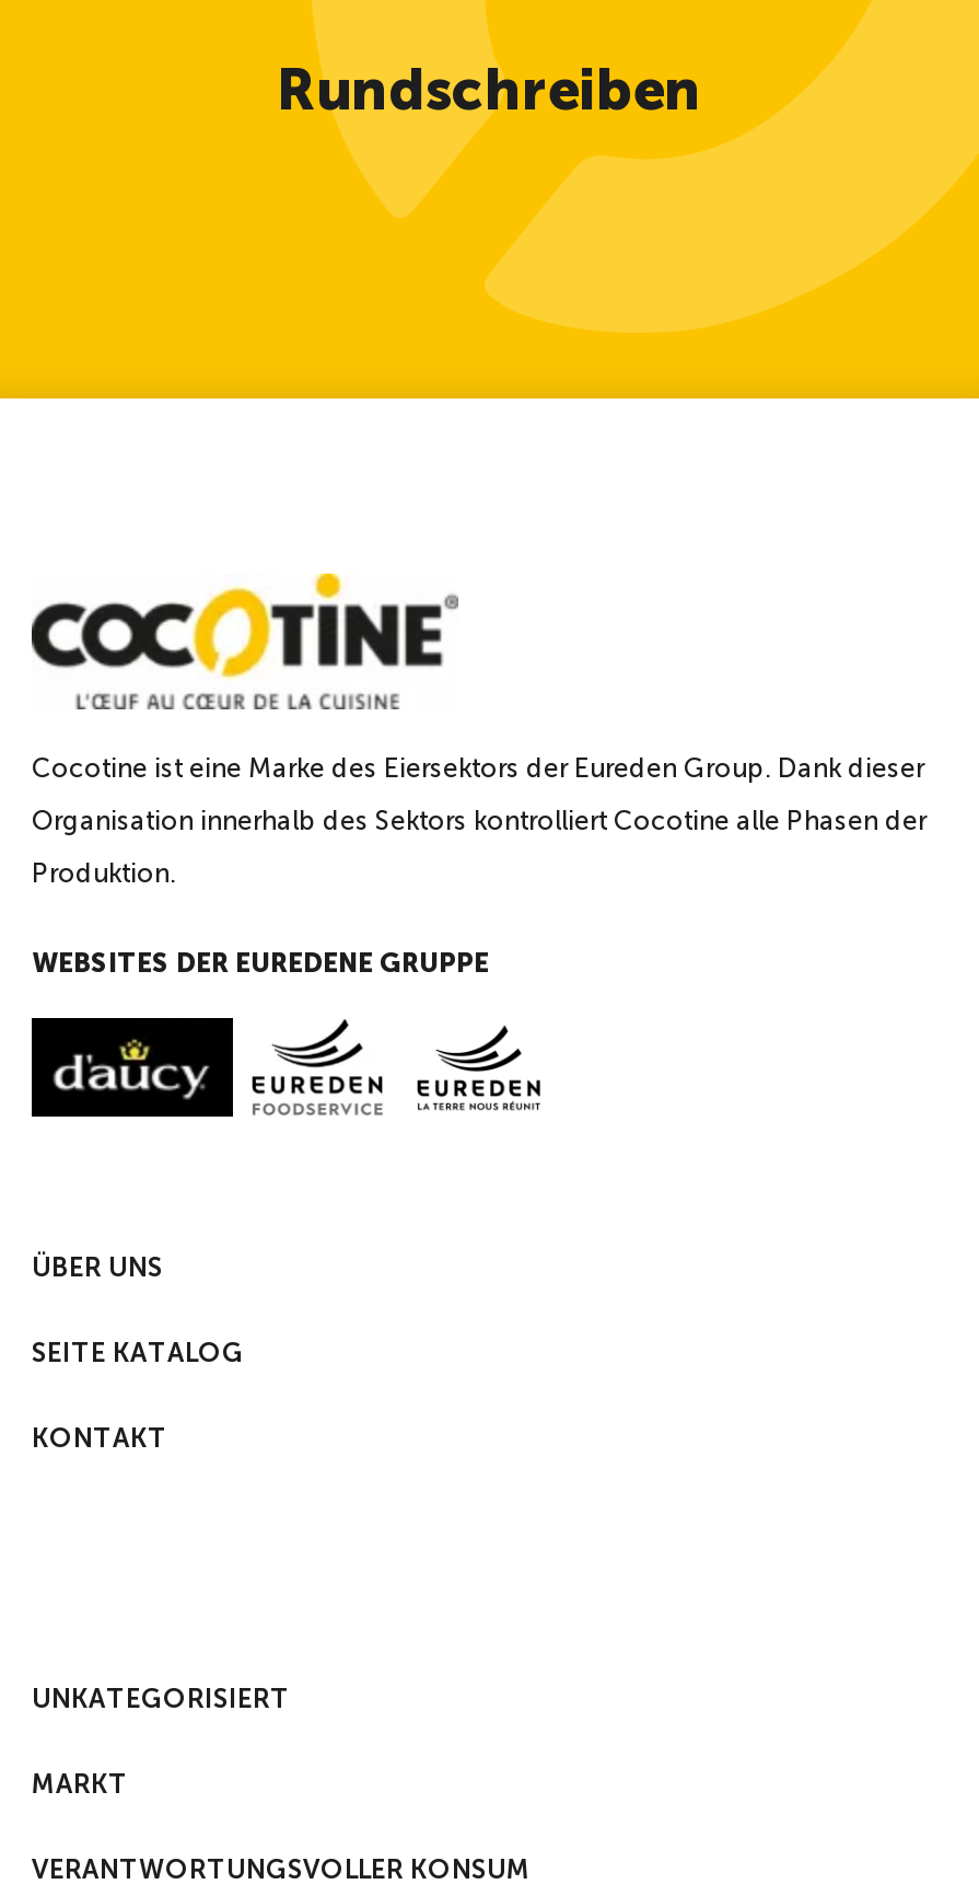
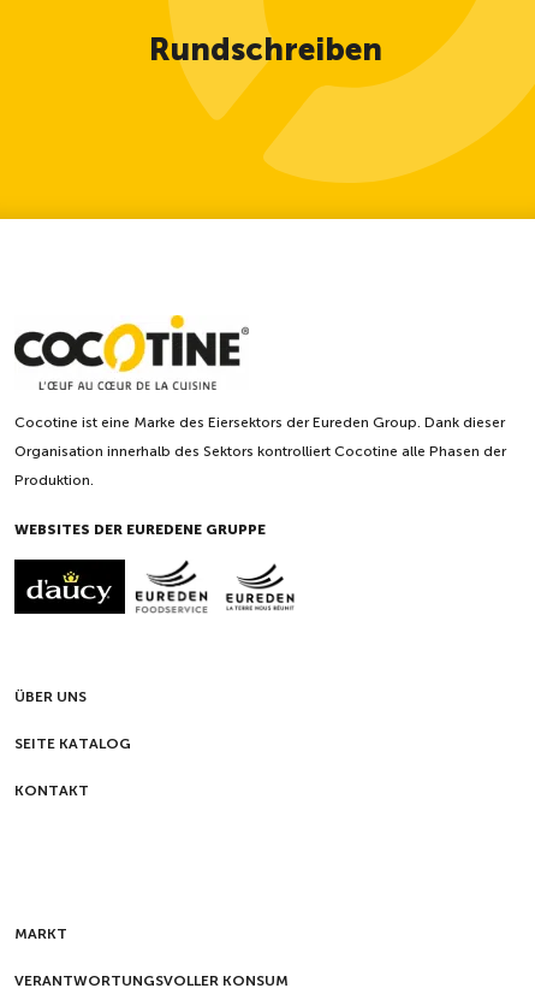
[32,1684,290,1714] UNKATEGORISIERT -> none

